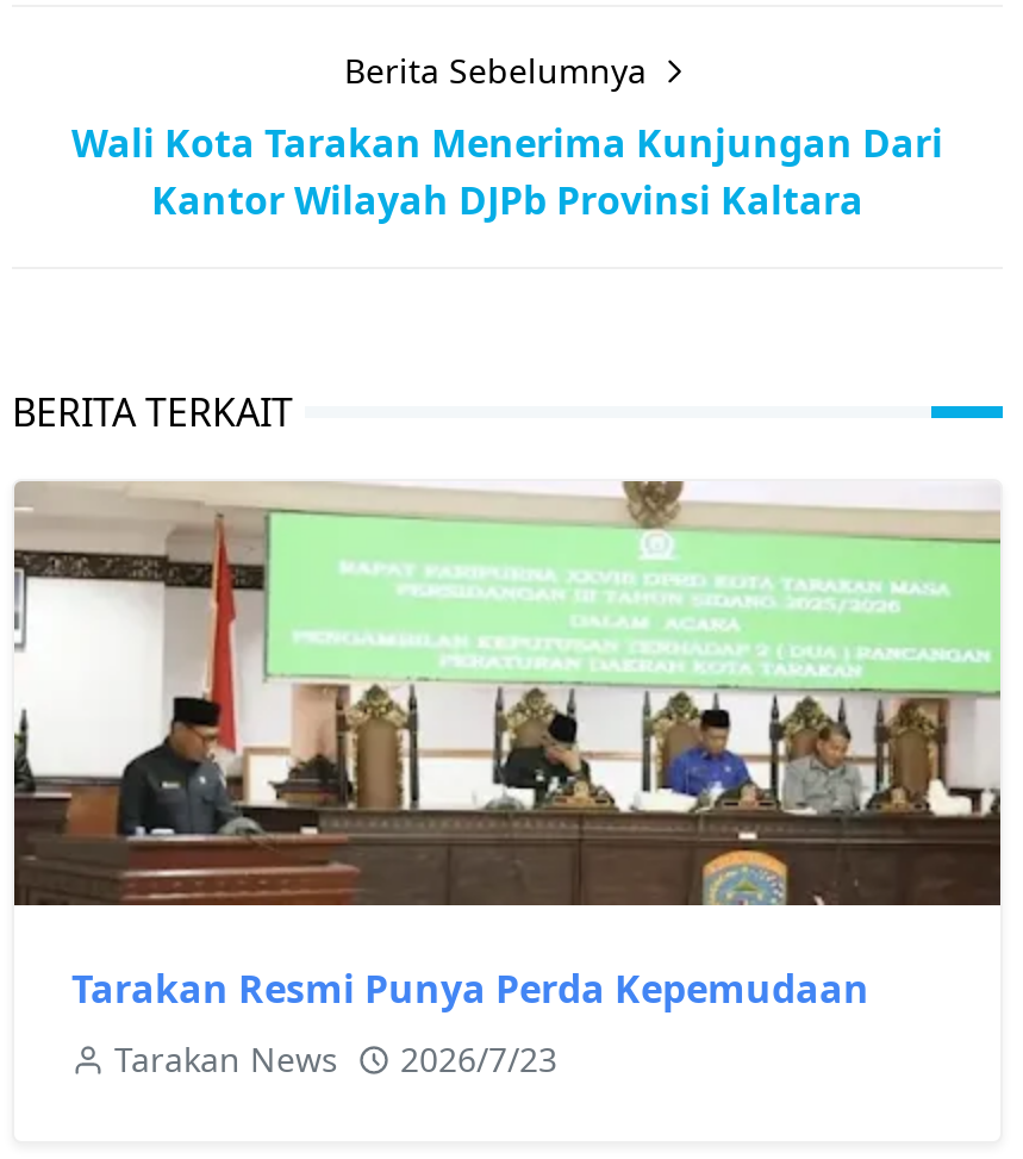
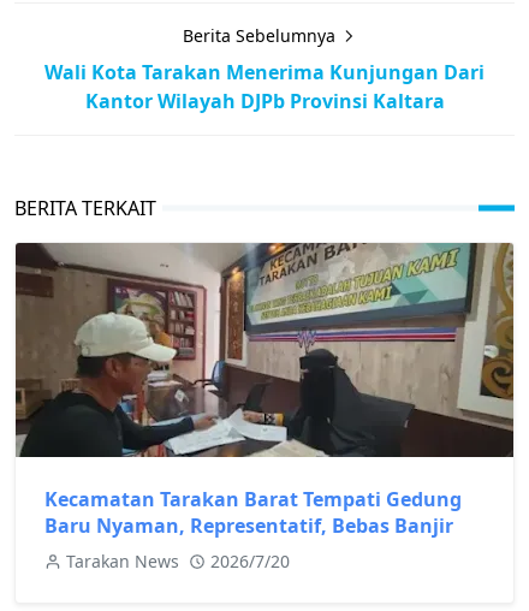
[14,481,1000,1014] [image] | Tarakan Resmi Punya Perda Kepemudaan -> [14,242,515,538] [image] | Kecamatan Tarakan Barat Tempati Gedung | Baru Nyaman, Representatif, Bebas Banjir
[114,1036,557,1081] Tarakan News 2026/7/23 -> [66,549,290,572] Tarakan News 2026/7/20

